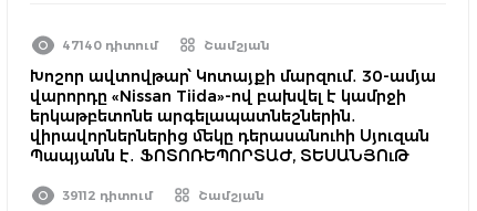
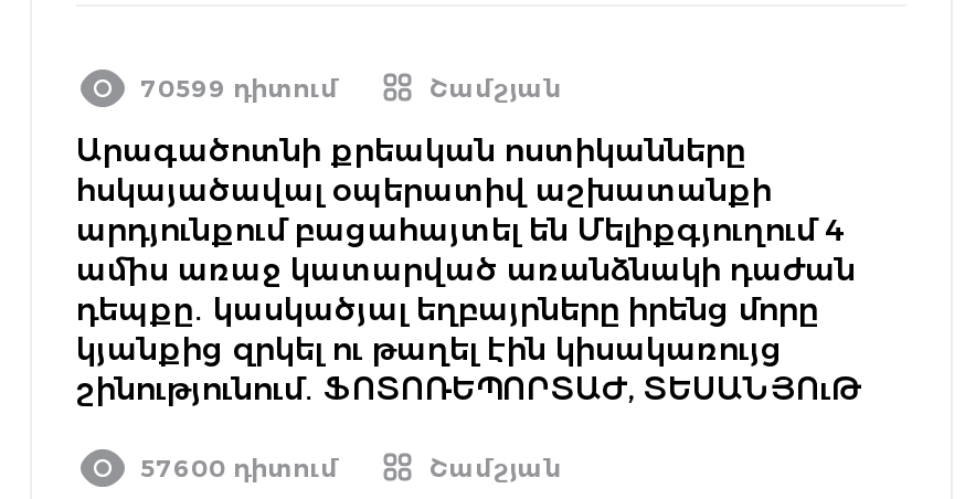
[62,37,158,53] 47140 դիտում -> [140,72,339,103] 70599 դիտում
[30,66,436,165] Խոշոր ավտովթար՝ Կոտայքի մարզում․ 30-ամյա | վարորդը «Nissan Tiida»-ով բախվել է կամրջի | երկաթբետոնե արգելապատնեշներին․ | վիրավորներներից մեկը դերասանուհի Սյուզան | Պապյանն է․ ՖՈՏՈՌԵՊՈՐՏԱԺ, ՏԵՍԱՆՅՈւԹ -> [76,130,862,408] Արագածոտնի քրեական ոստիկանները | հսկայածավալ օպերատիվ աշխատանքի | արդյունքում բացահայտել են Մելիքգյուղում 4 | ամիս առաջ կատարված առանձնակի դաժան | դեպքը․ կասկածյալ եղբայրները իրենց մորը | կյանքից զրկել ու թաղել էին կիսակառույց | շինությունում․ ՖՈՏՈՌԵՊՈՐՏԱԺ, ՏԵՍԱՆՅՈւԹ
[62,187,153,203] 39112 դիտում -> [140,452,339,483] 57600 դիտում

